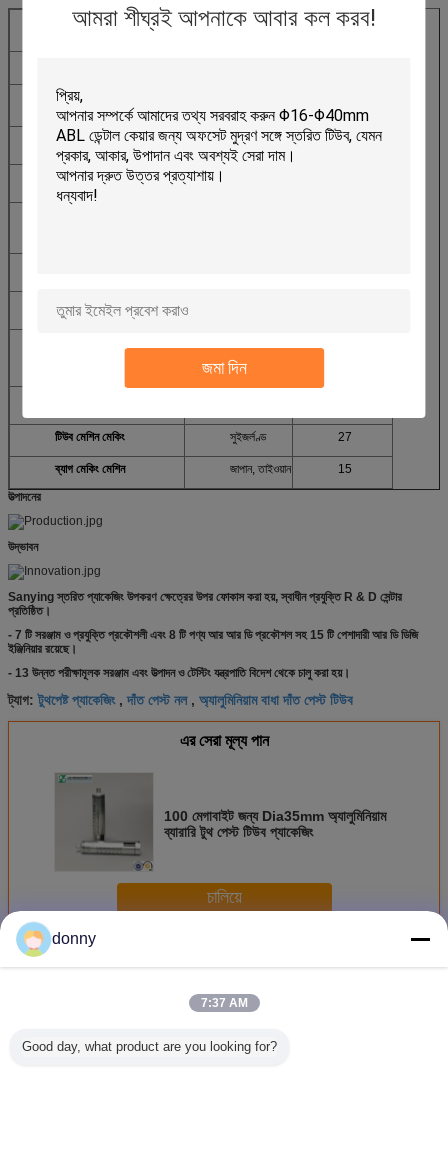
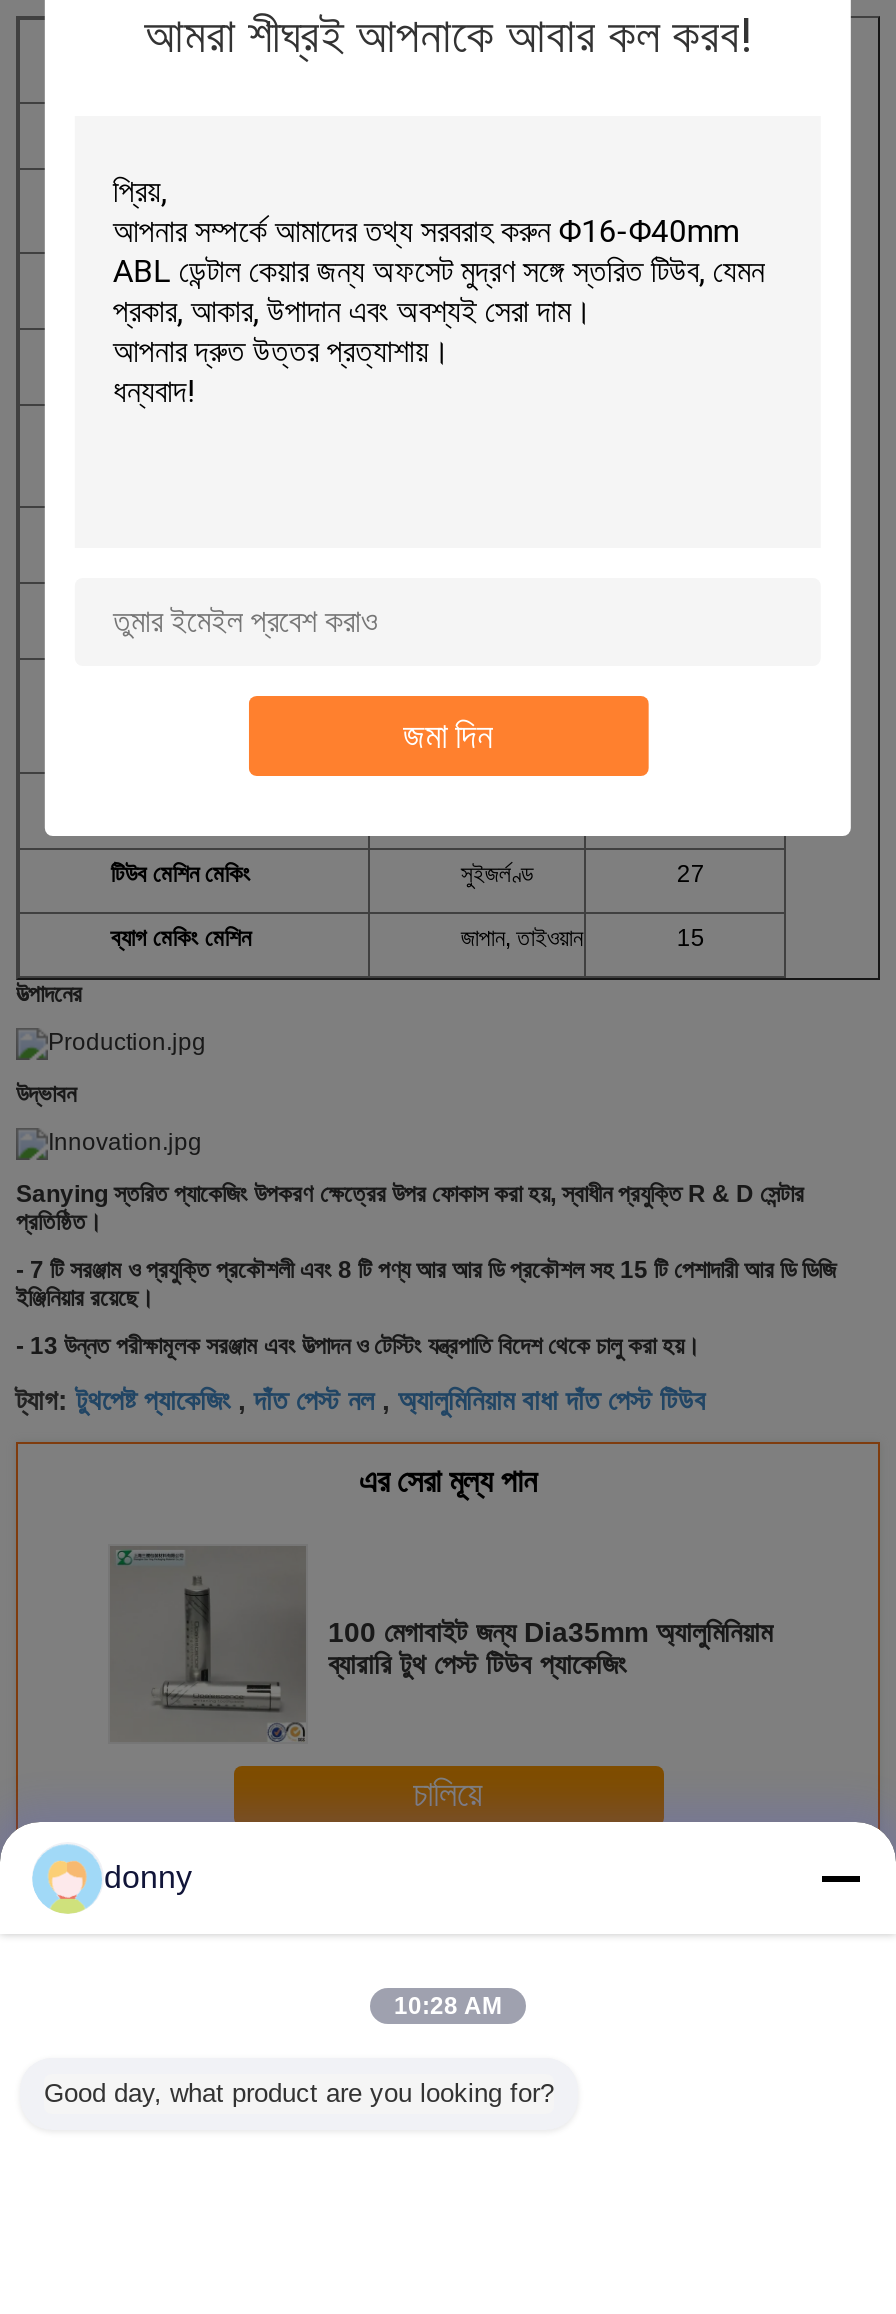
[200,996,247,1010] 7:37 AM -> [394,1992,502,2020] 10:28 AM

